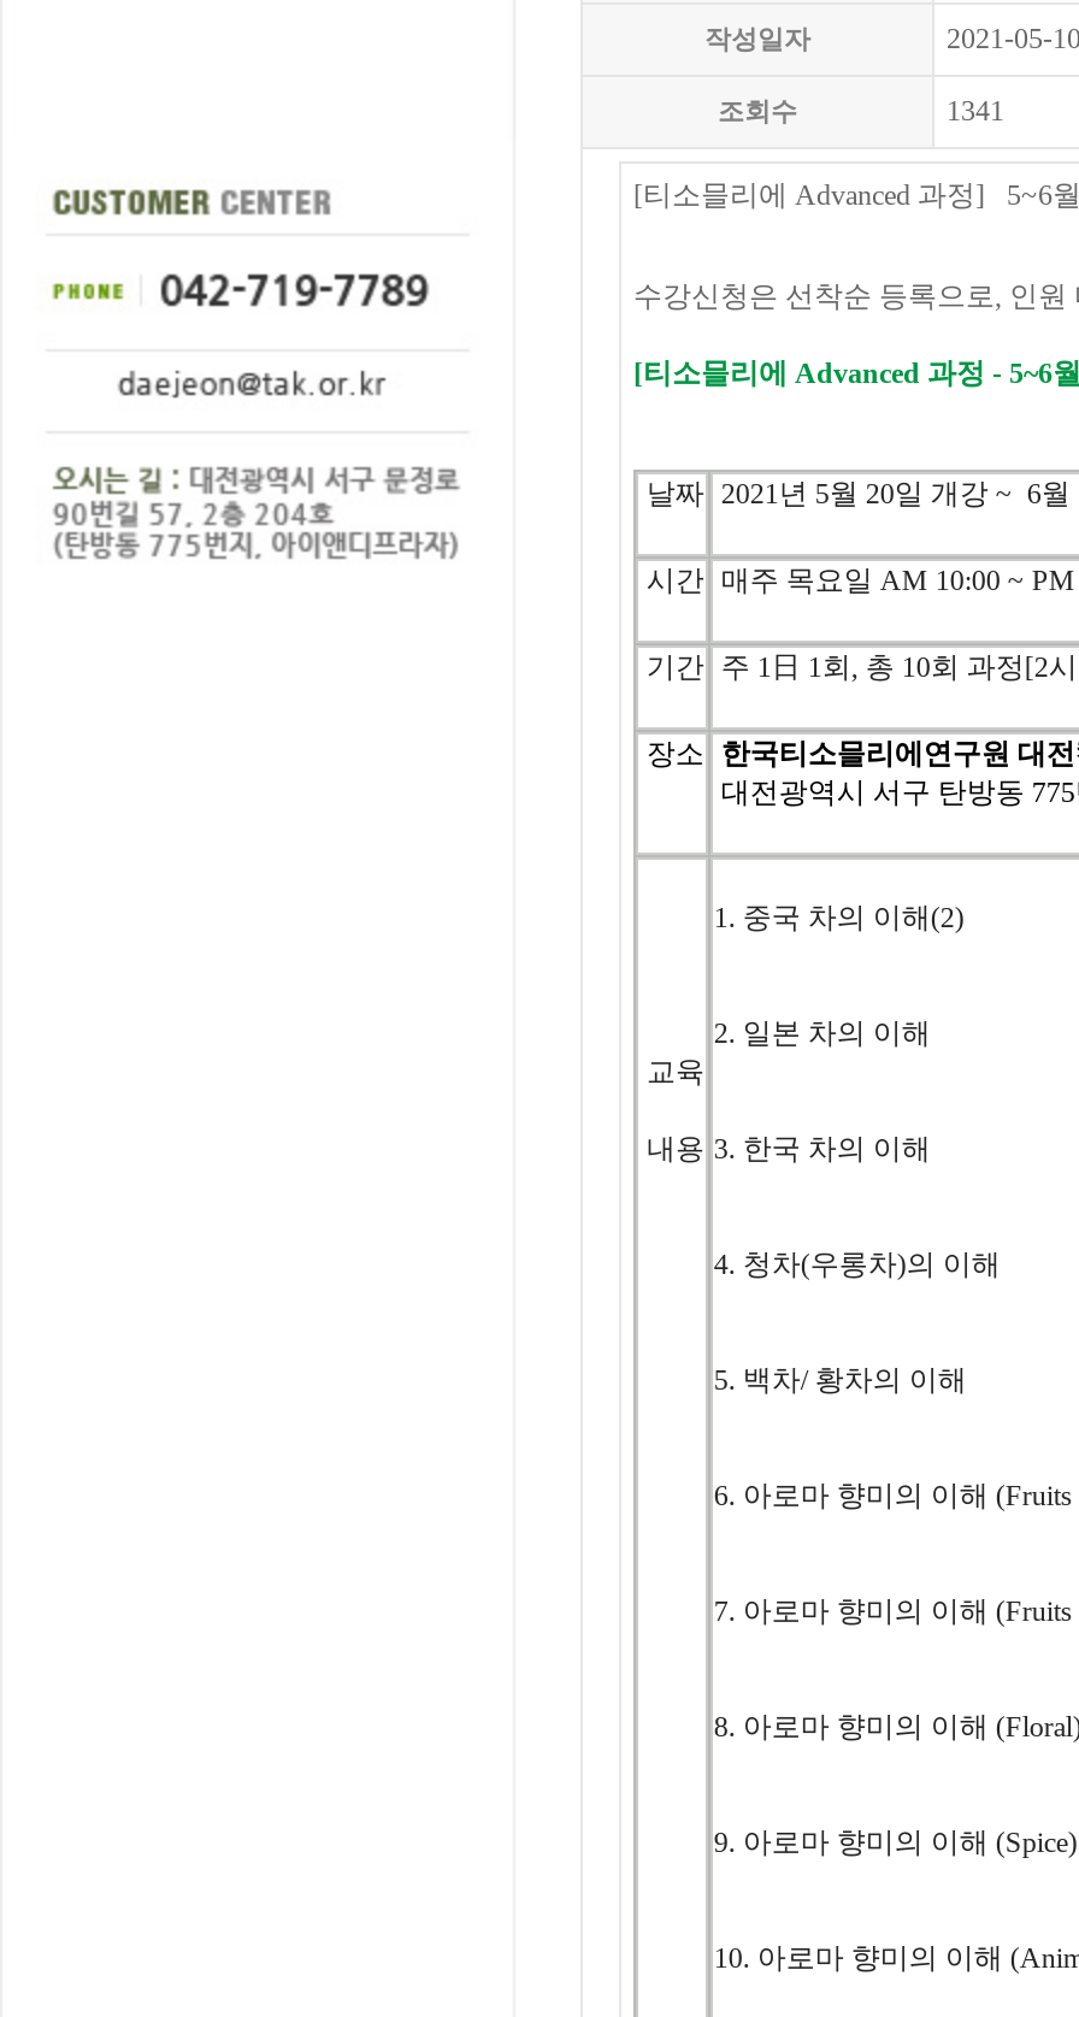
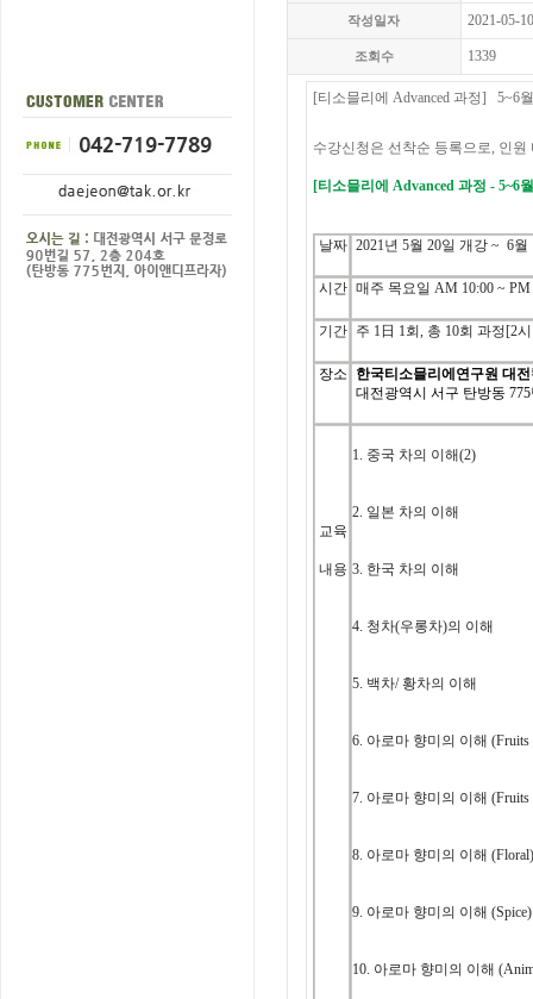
[947,94,1004,128] 1341 -> [468,48,496,64] 1339

